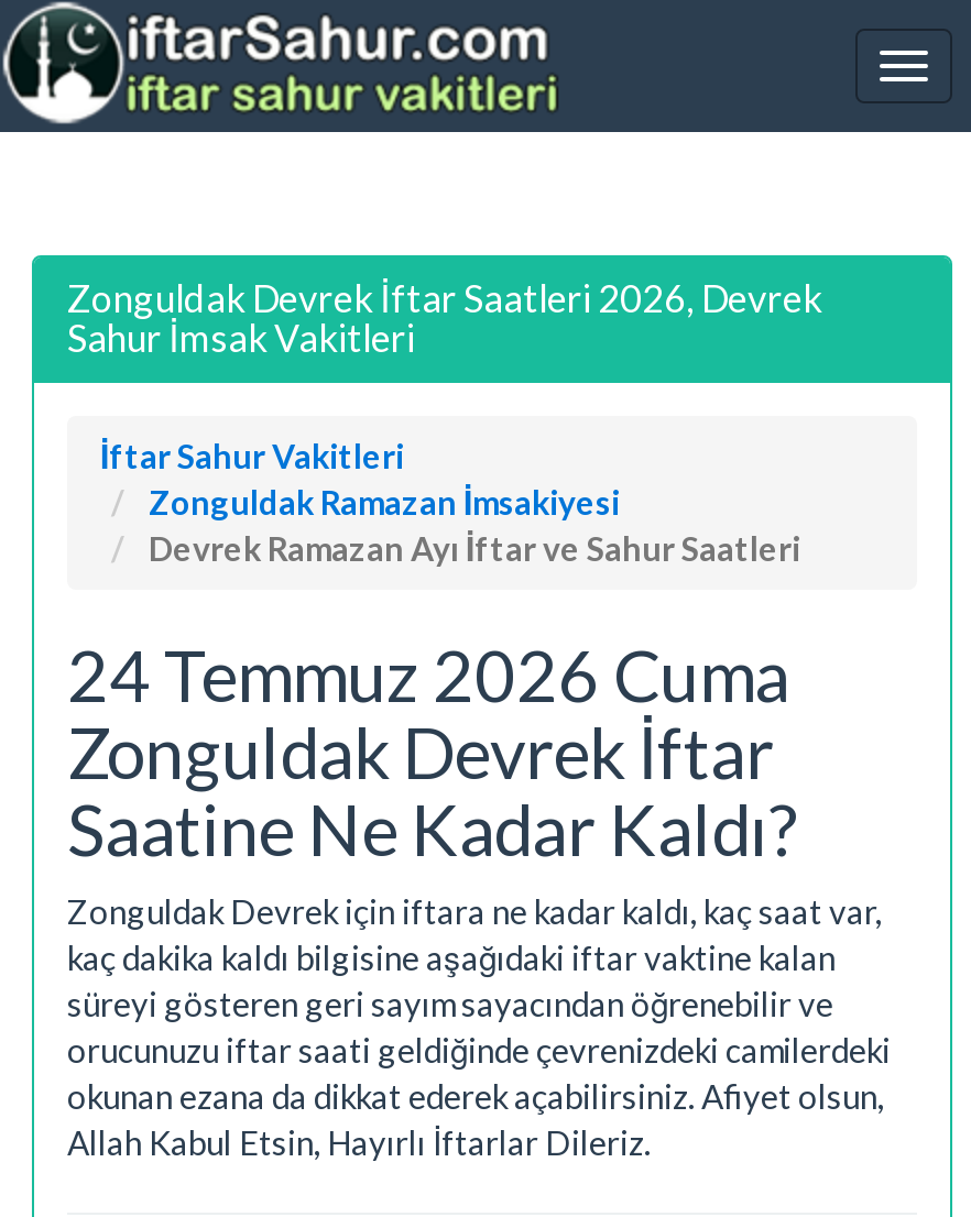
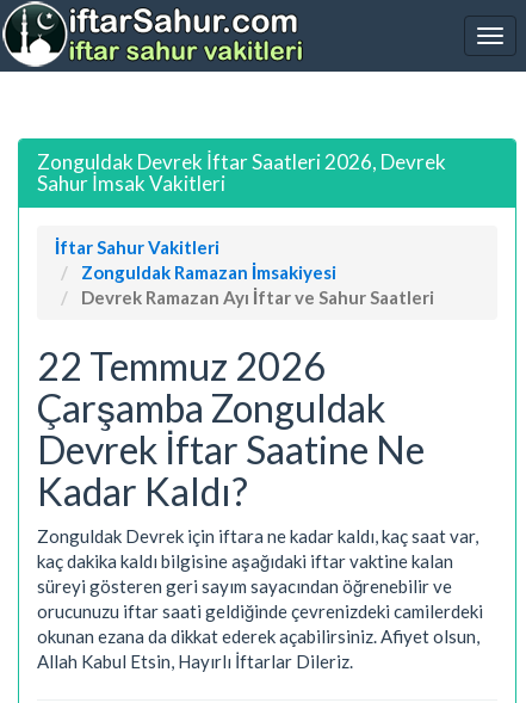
[67,631,800,870] 24 Temmuz 2026 Cuma | Zonguldak Devrek İftar | Saatine Ne Kadar Kaldı? -> [37,342,425,514] 22 Temmuz 2026 | Çarşamba Zonguldak | Devrek İftar Saatine Ne | Kadar Kaldı?

